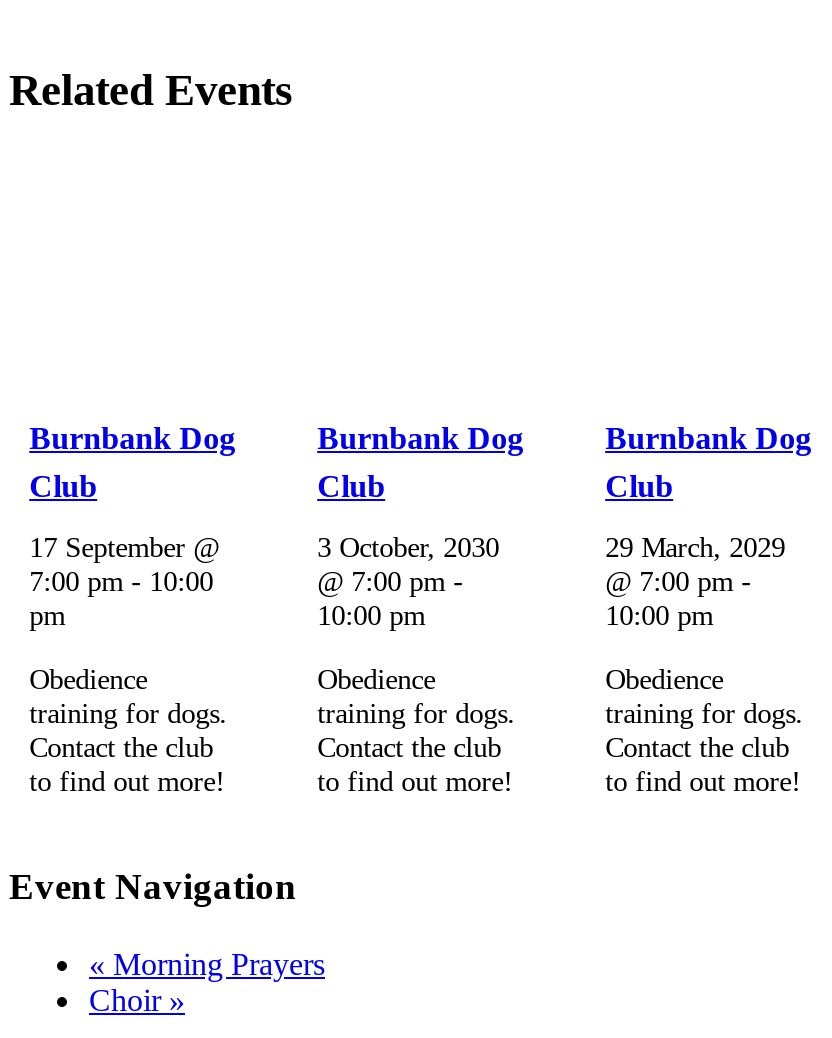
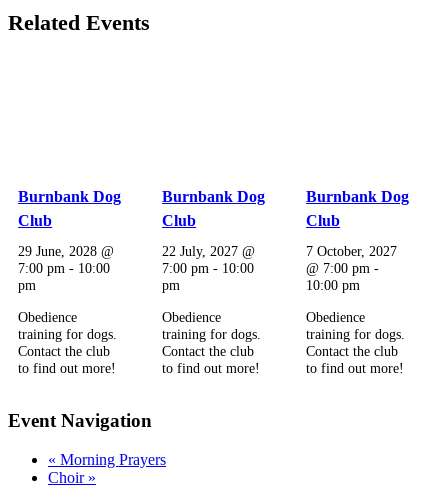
[29,532,219,564] 17 September @ -> [18,243,114,259] 29 June, 2028 @
[317,532,499,632] 3 October, 2030 | @ 7:00 pm - | 10:00 pm -> [162,243,255,293] 22 July, 2027 @ | 7:00 pm - 10:00 | pm
[605,532,785,564] 29 March, 2029 -> [306,243,397,259] 7 October, 2027

